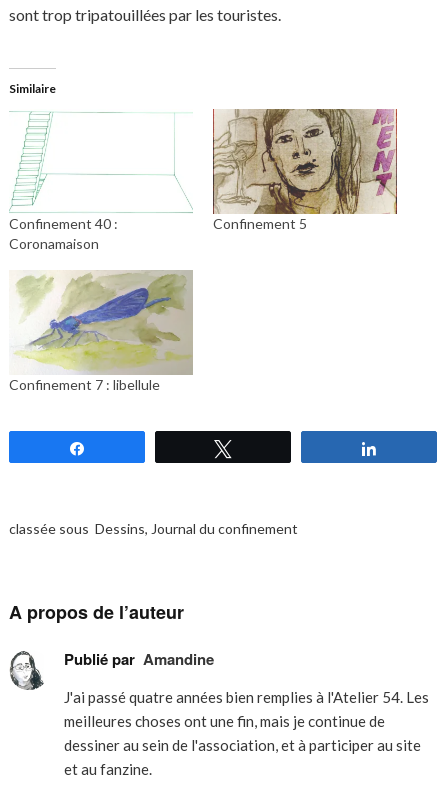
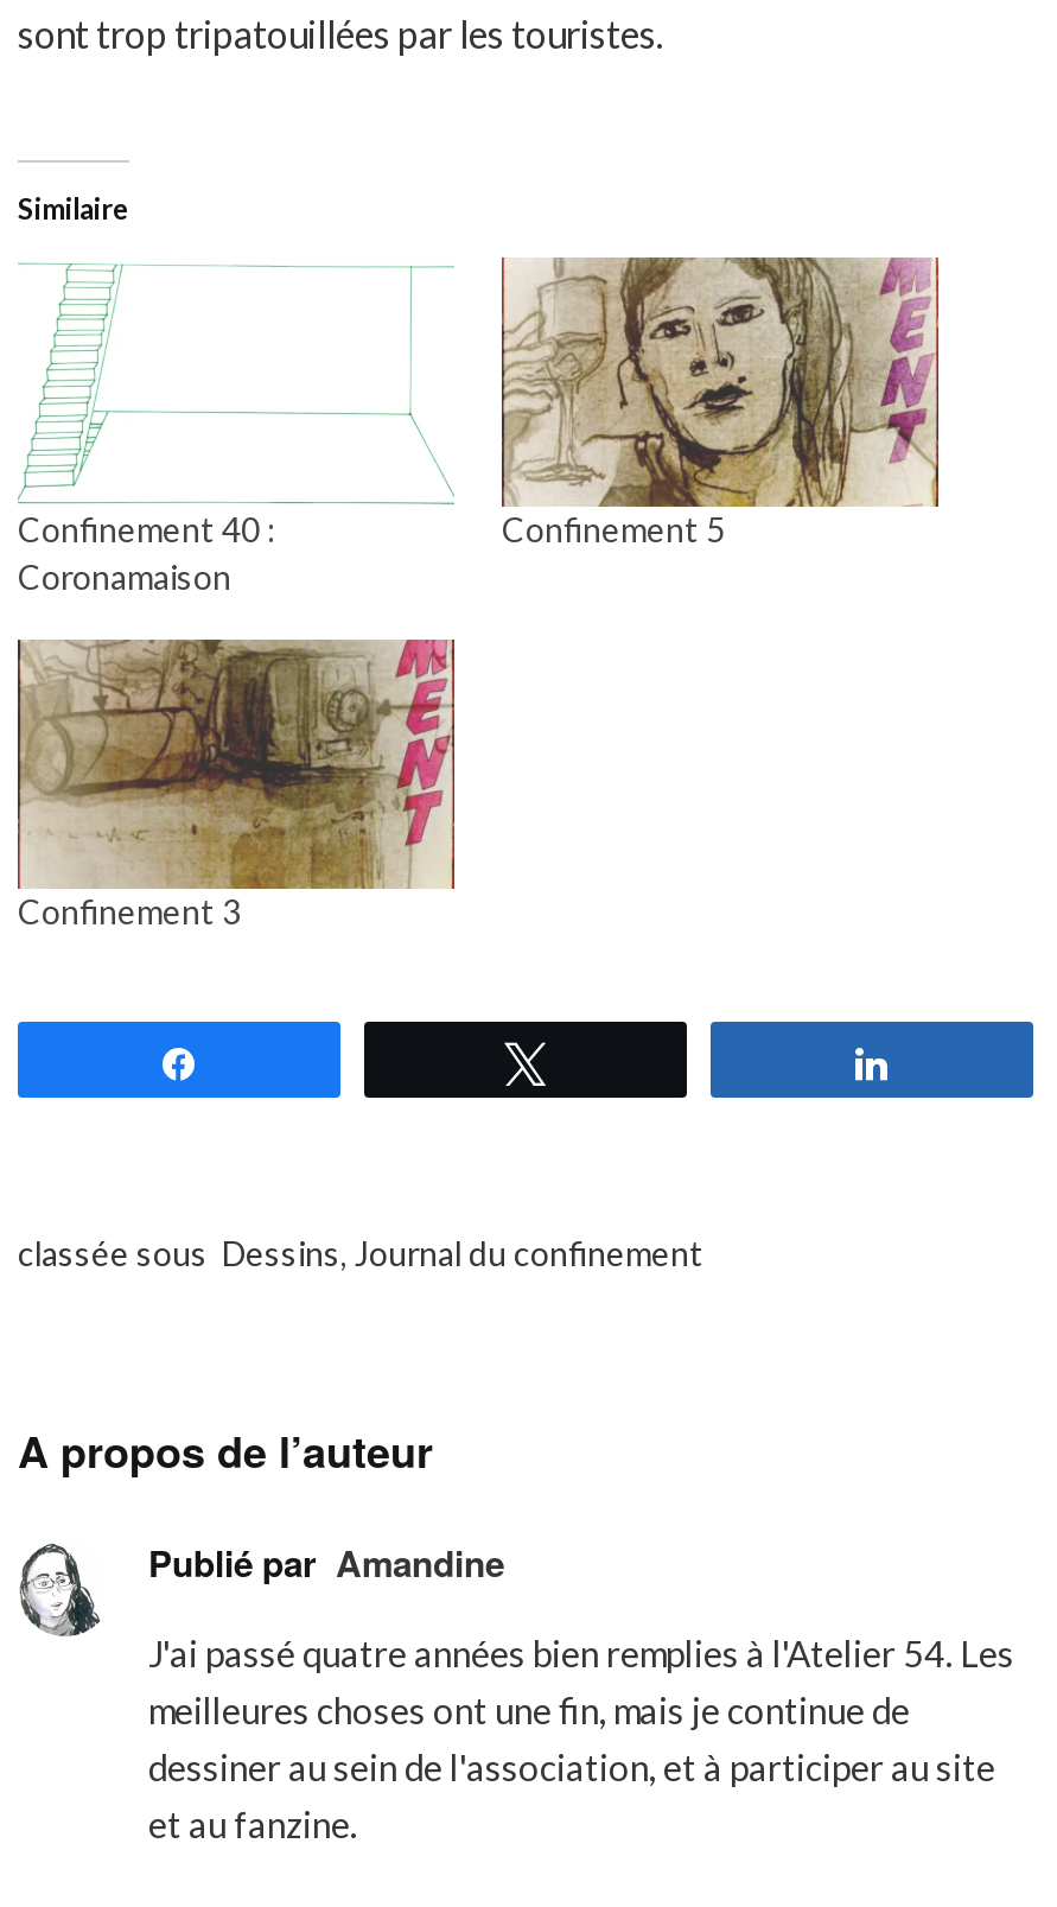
[9,270,192,393] [image] | Confinement 7 : libellule -> [15,637,454,932] [image] | Confinement 3

